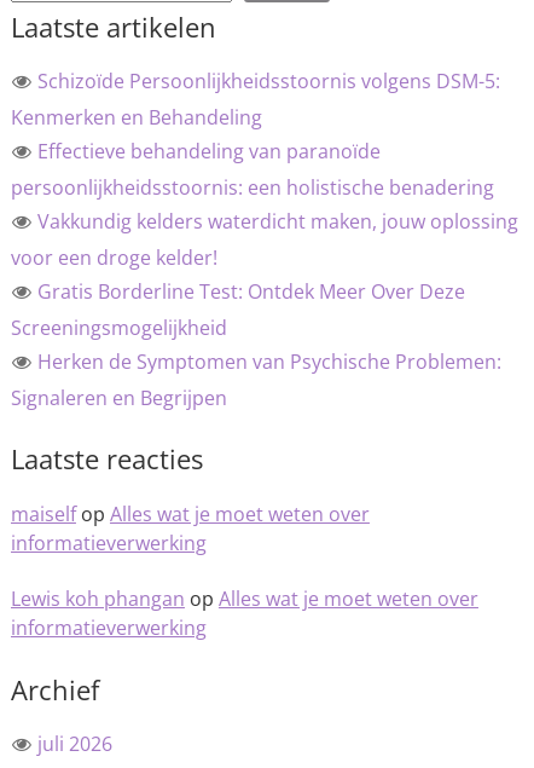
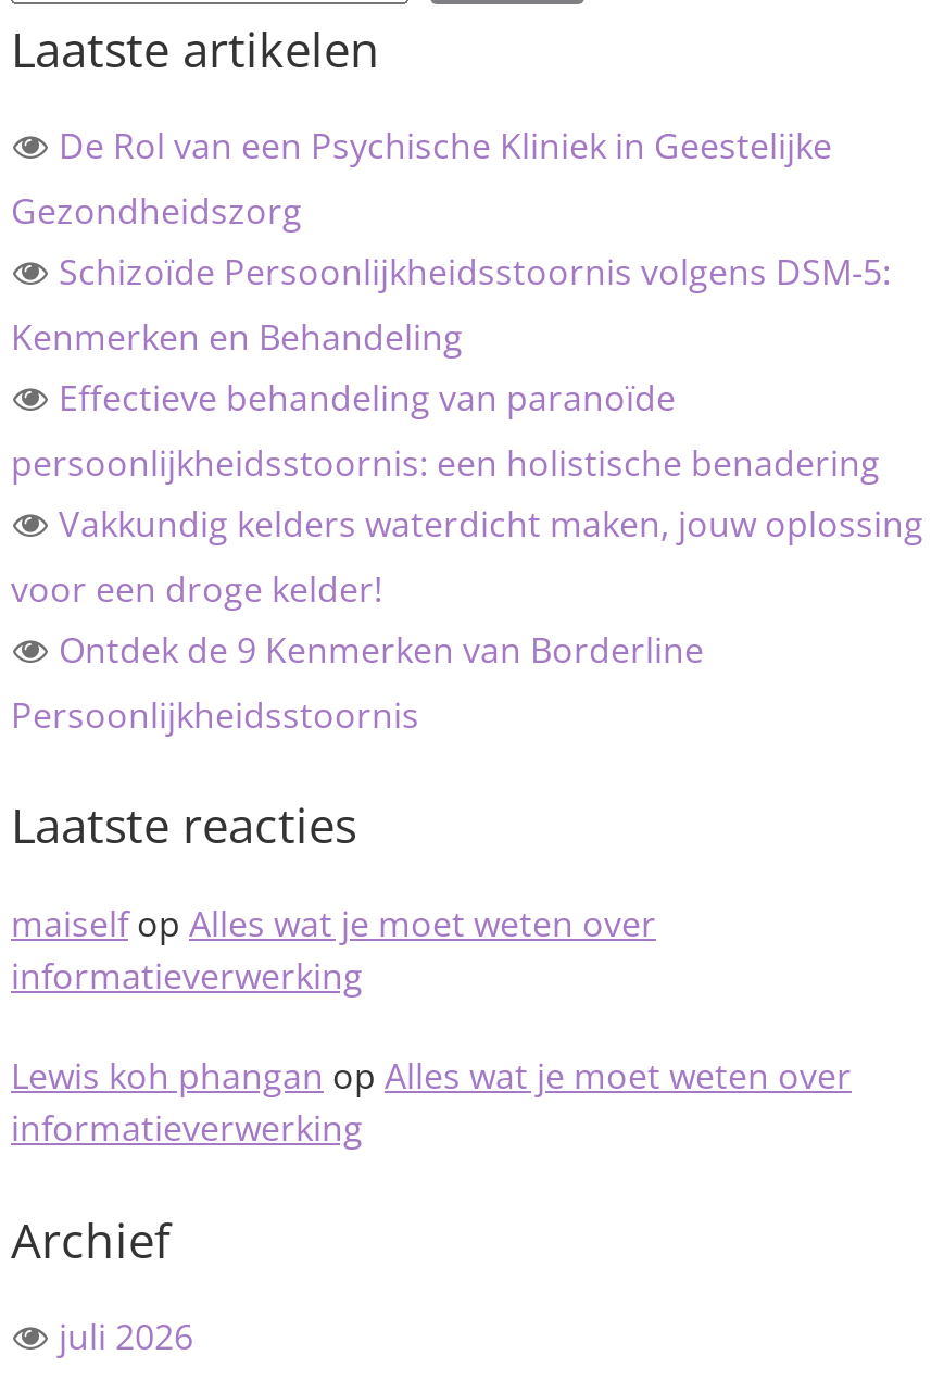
none -> [11,122,832,235] De Rol van een Psychische Kliniek in Geestelijke | Gezondheidszorg
moved [11,68,518,271] -> [11,248,923,613]: Schizoïde Persoonlijkheidsstoornis volgens DSM-5: | Kenmerken en Behandeling | Effectieve behandeling van paranoïde | persoonlijkheidsstoornis: een holistische benadering | Vakkundig kelders waterdicht maken, jouw oplossing | voor een droge kelder!
[11,278,501,411] Gratis Borderline Test: Ontdek Meer Over Deze | Screeningsmogelijkheid | Herken de Symptomen van Psychische Problemen: | Signaleren en Begrijpen -> [11,626,704,739] Ontdek de 9 Kenmerken van Borderline | Persoonlijkheidsstoornis

